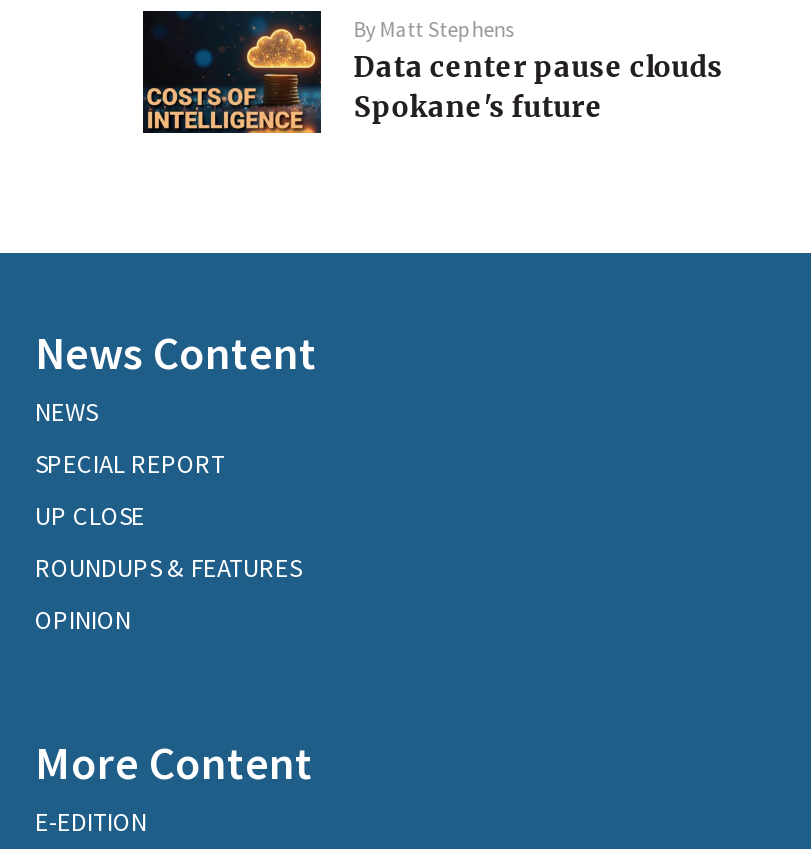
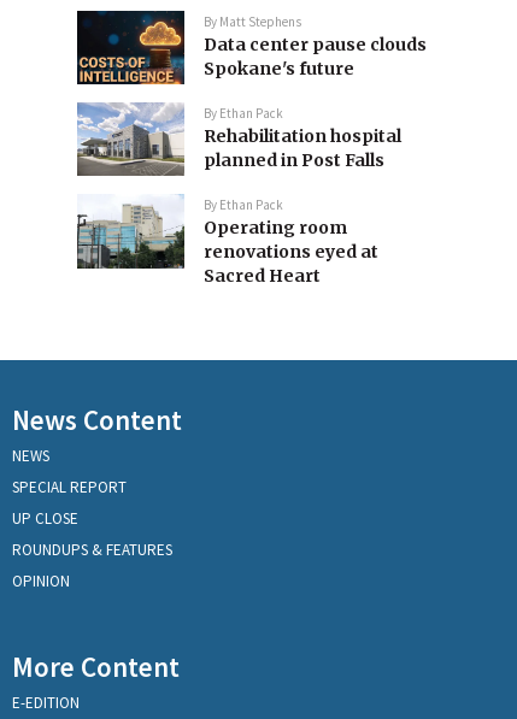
none -> [76,101,402,287] [image] | By Ethan Pack | Rehabilitation hospital | planned in Post Falls | By Ethan Pack | Operating room | renovations eyed at | Sacred Heart
none -> [76,194,186,288] [image]

